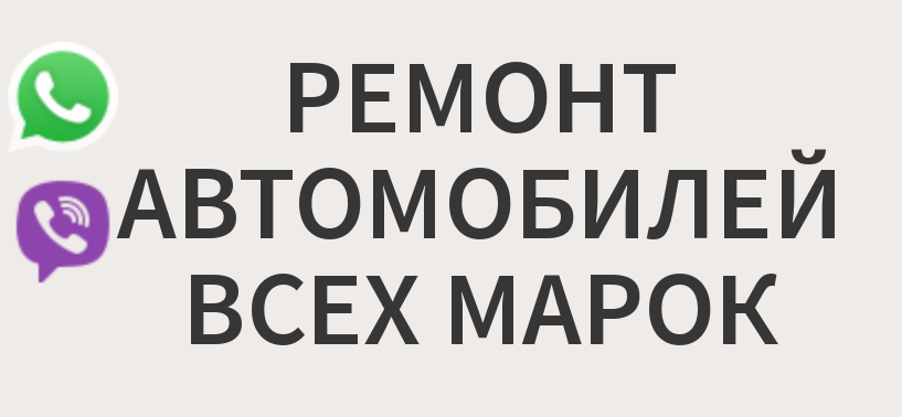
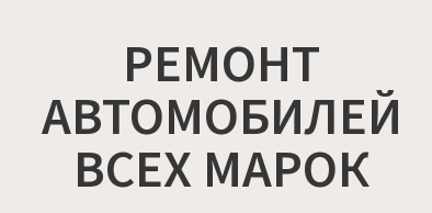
[14,49,112,143] [image] -> none
[14,179,109,285] [image] -> none

